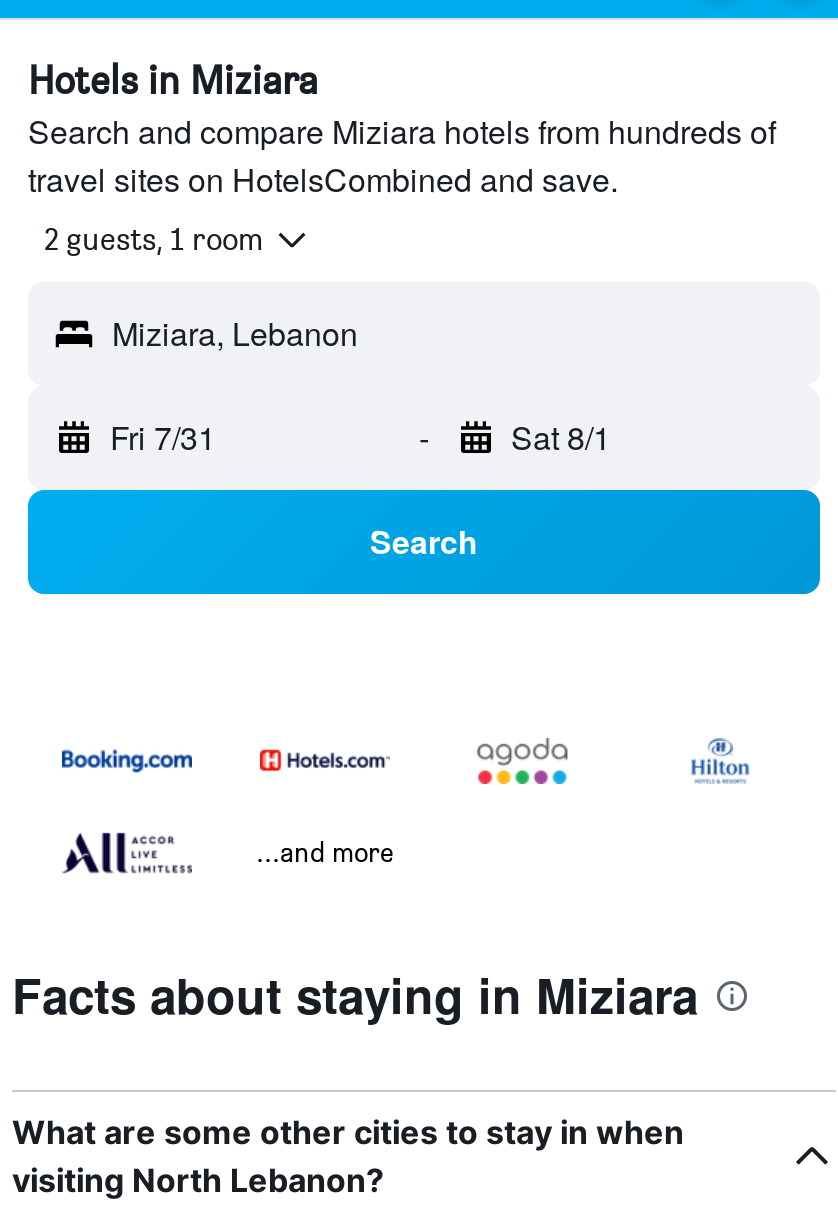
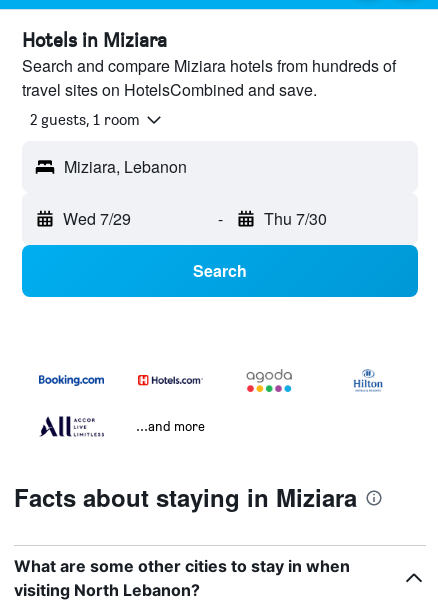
[110,414,216,460] Fri 7/31 -> [63,207,131,230] Wed 7/29
[511,414,611,460] Sat 8/1 -> [263,207,326,230] Thu 7/30

